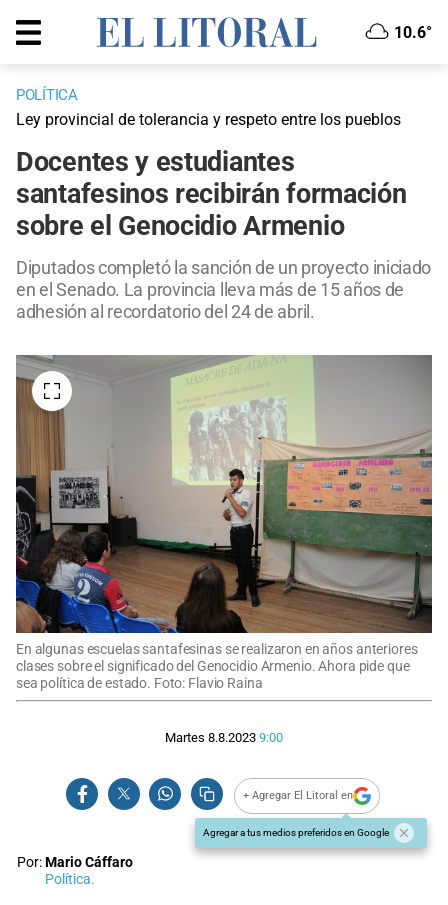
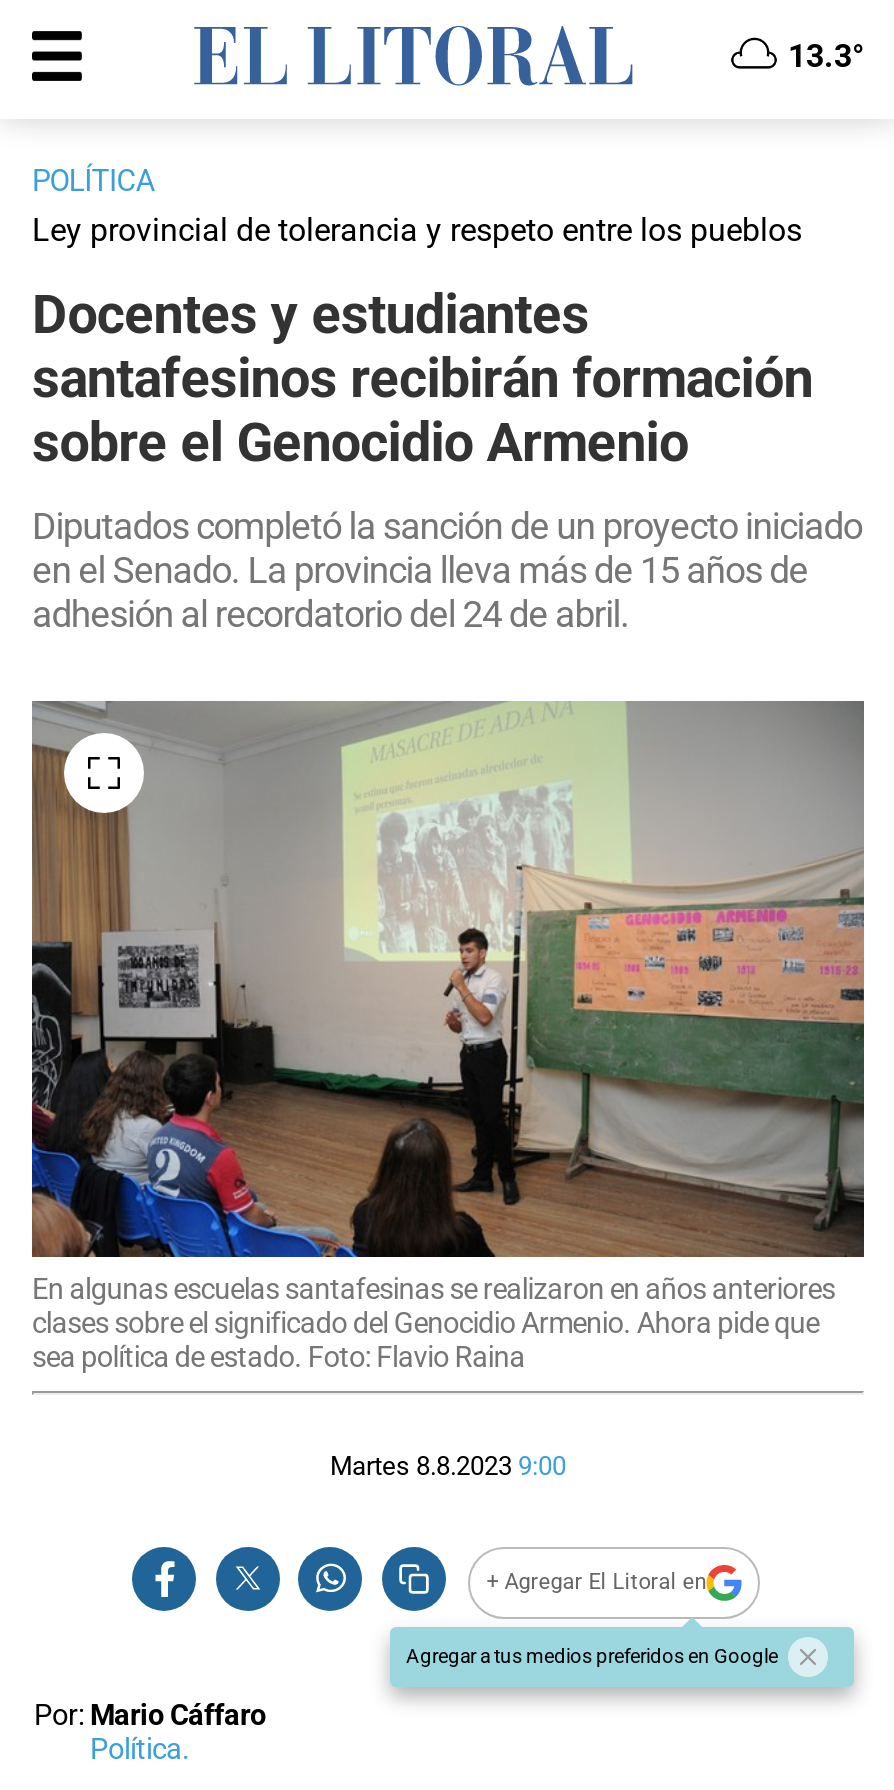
[394,22,432,41] 10.6° -> [788,36,864,74] 13.3°

